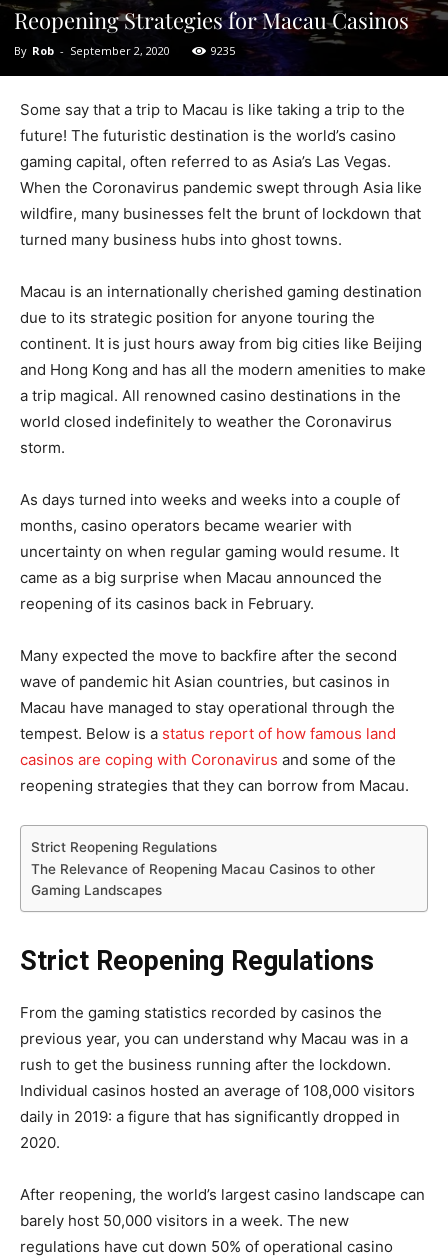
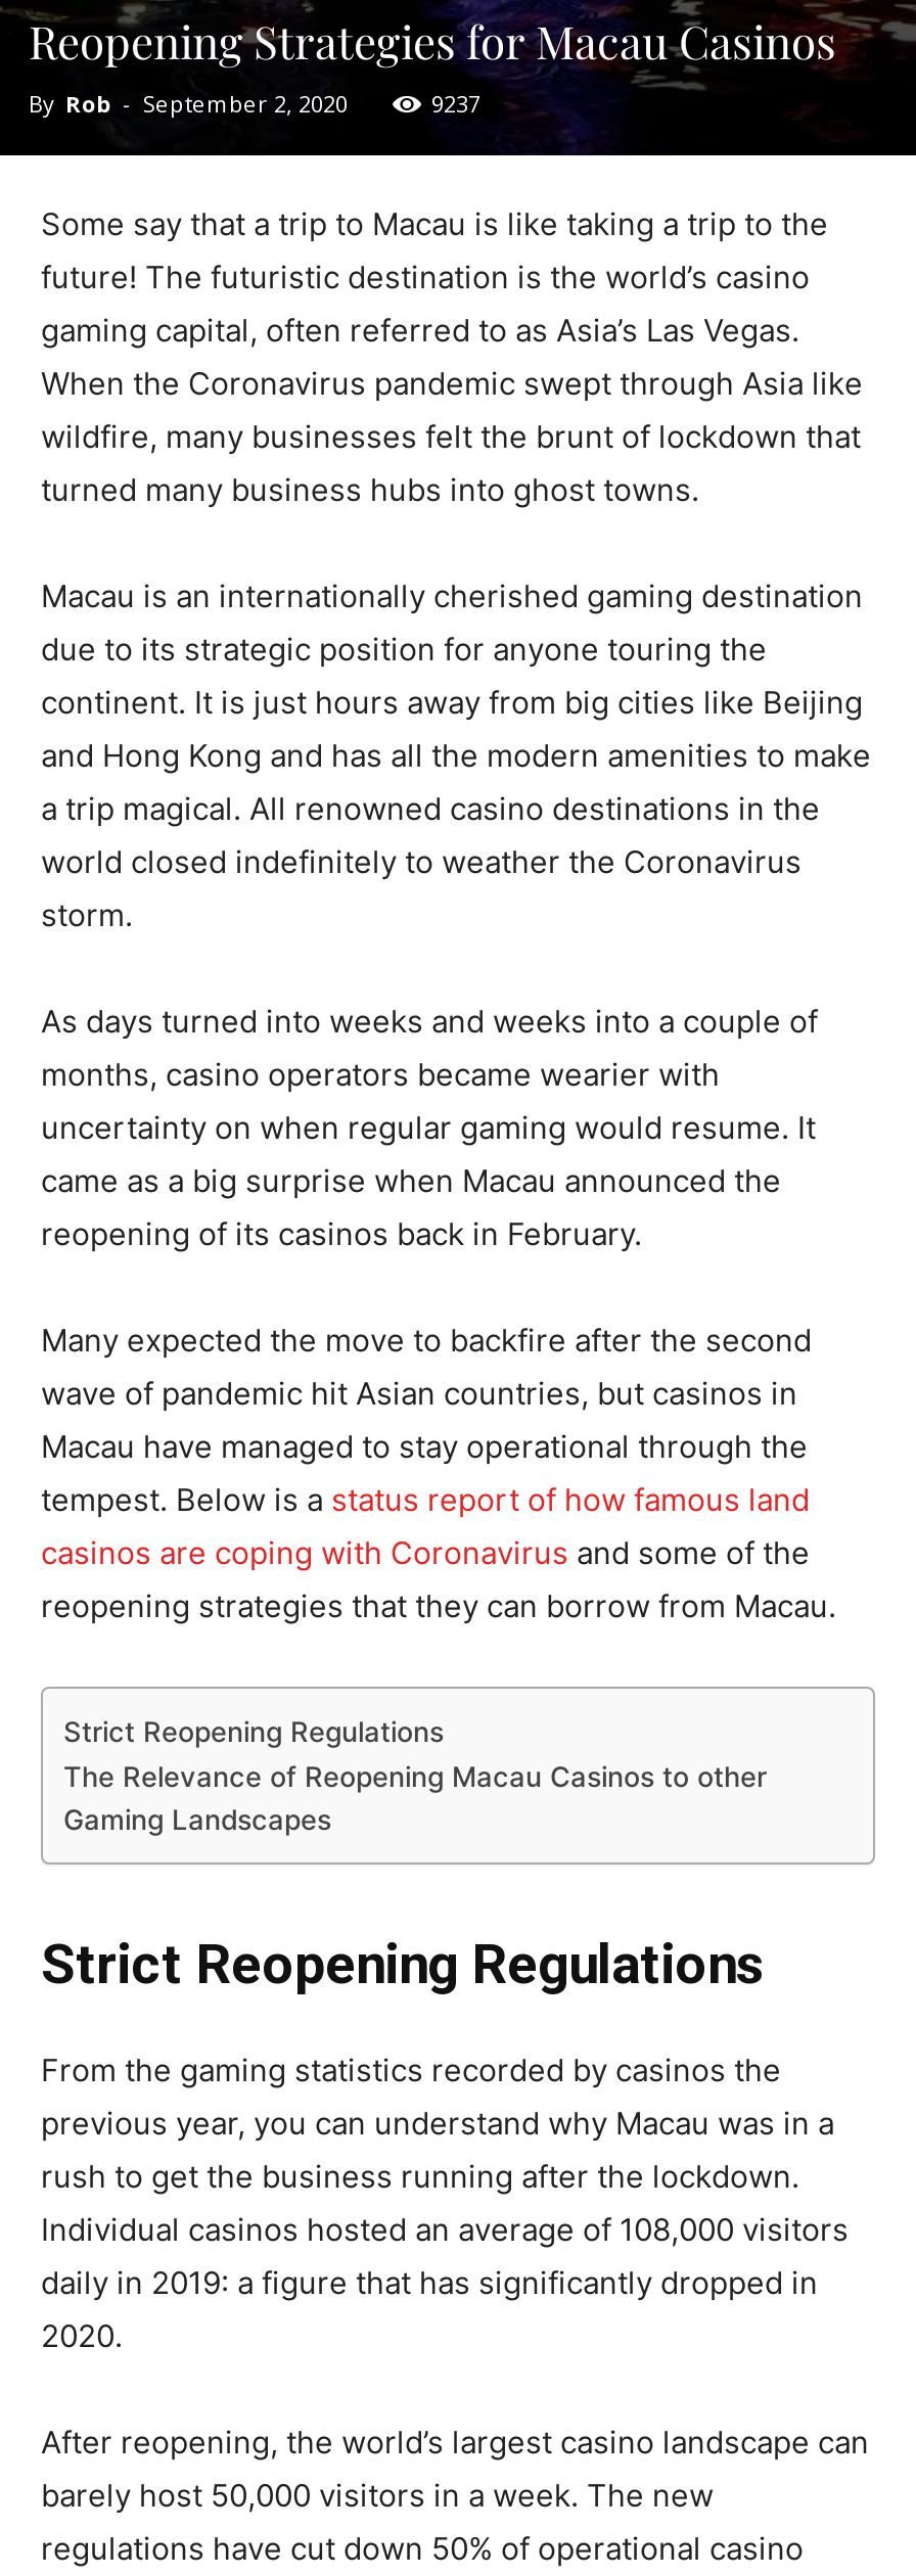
[211,43,235,58] 9235 -> [431,89,480,119] 9237

